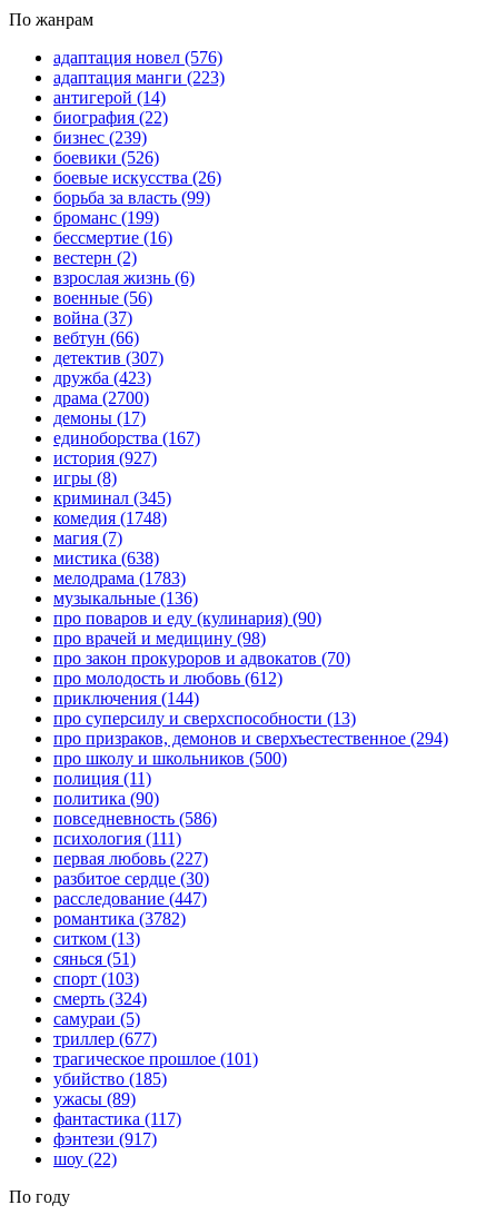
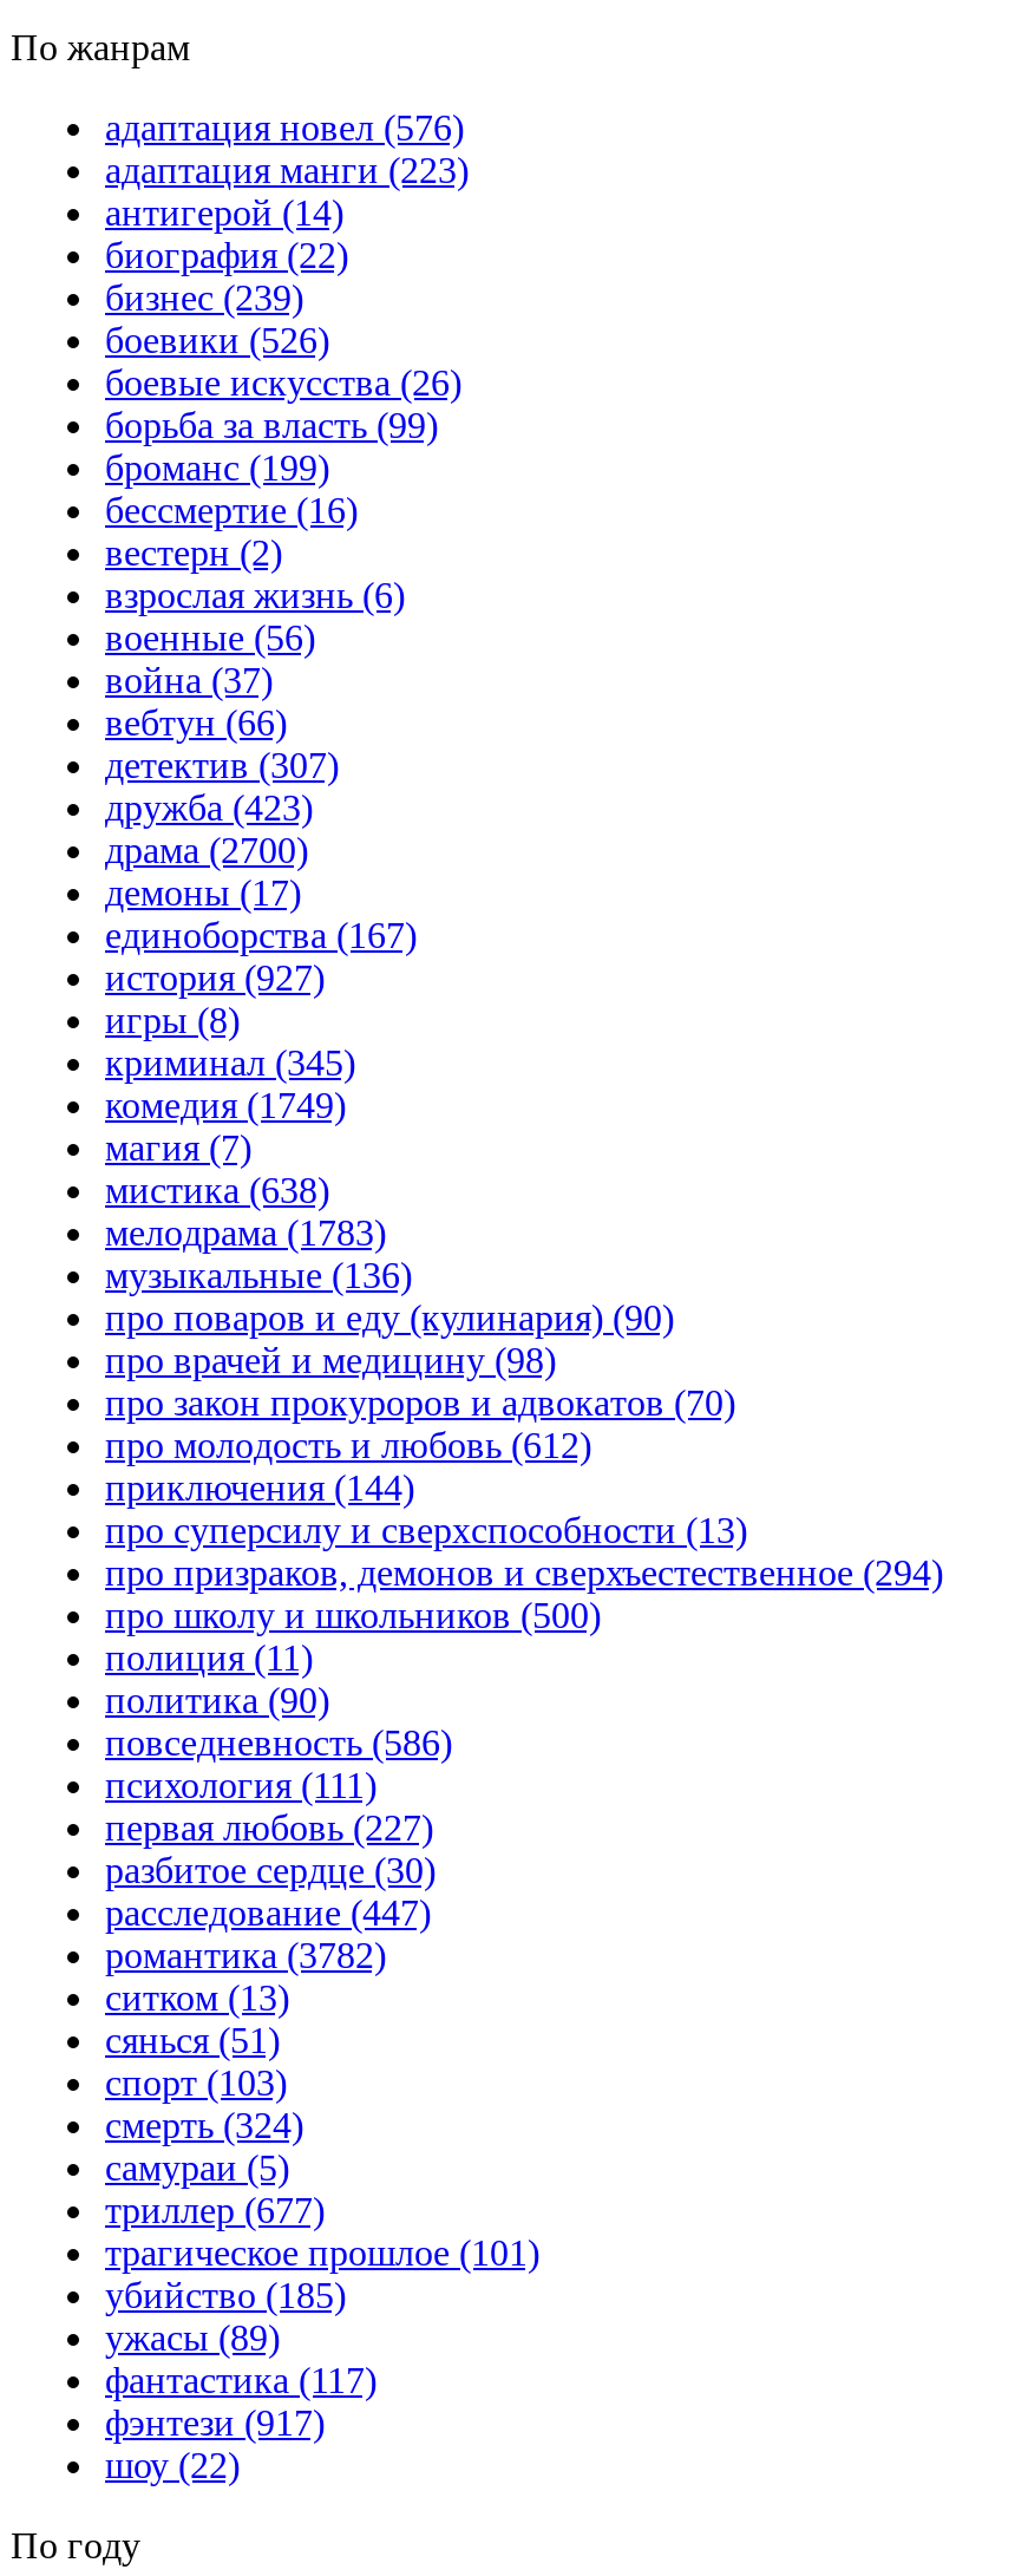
[53,508,167,527] комедия (1748) -> [105,1084,346,1124] комедия (1749)

